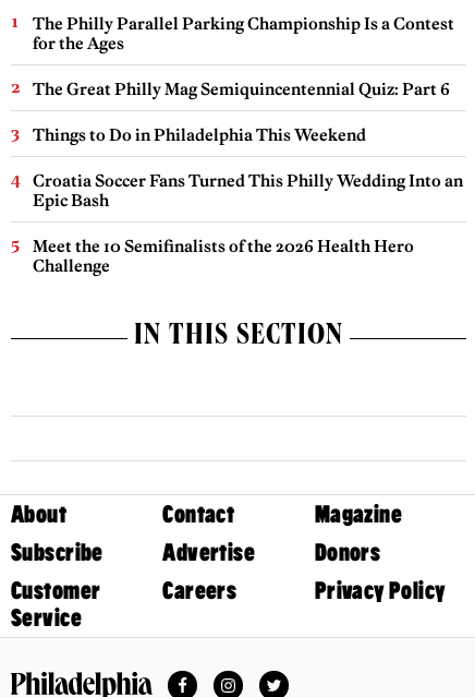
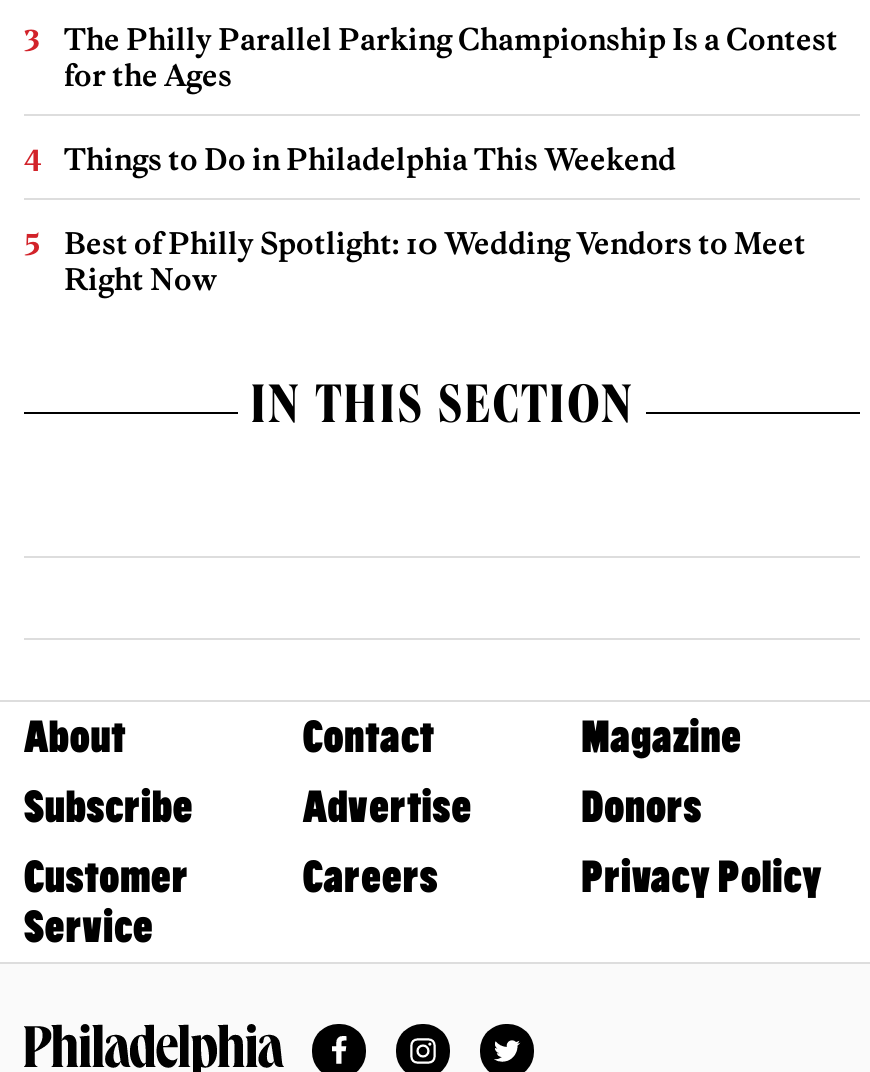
[33,78,450,99] The Great Philly Mag Semiquincentennial Quiz: Part 6 -> none
[33,170,463,276] Croatia Soccer Fans Turned This Philly Wedding Into an | Epic Bash | Meet the 10 Semifinalists of the 2026 Health Hero | Challenge -> [64,225,806,299] Best of Philly Spotlight: 10 Wedding Vendors to Meet | Right Now

